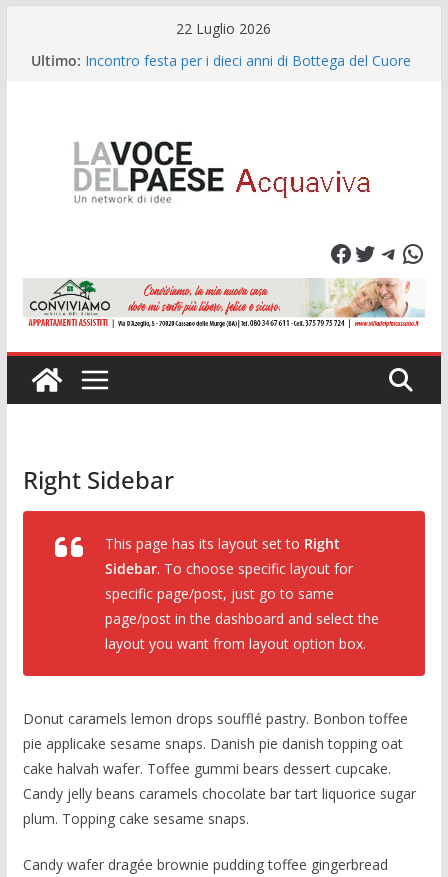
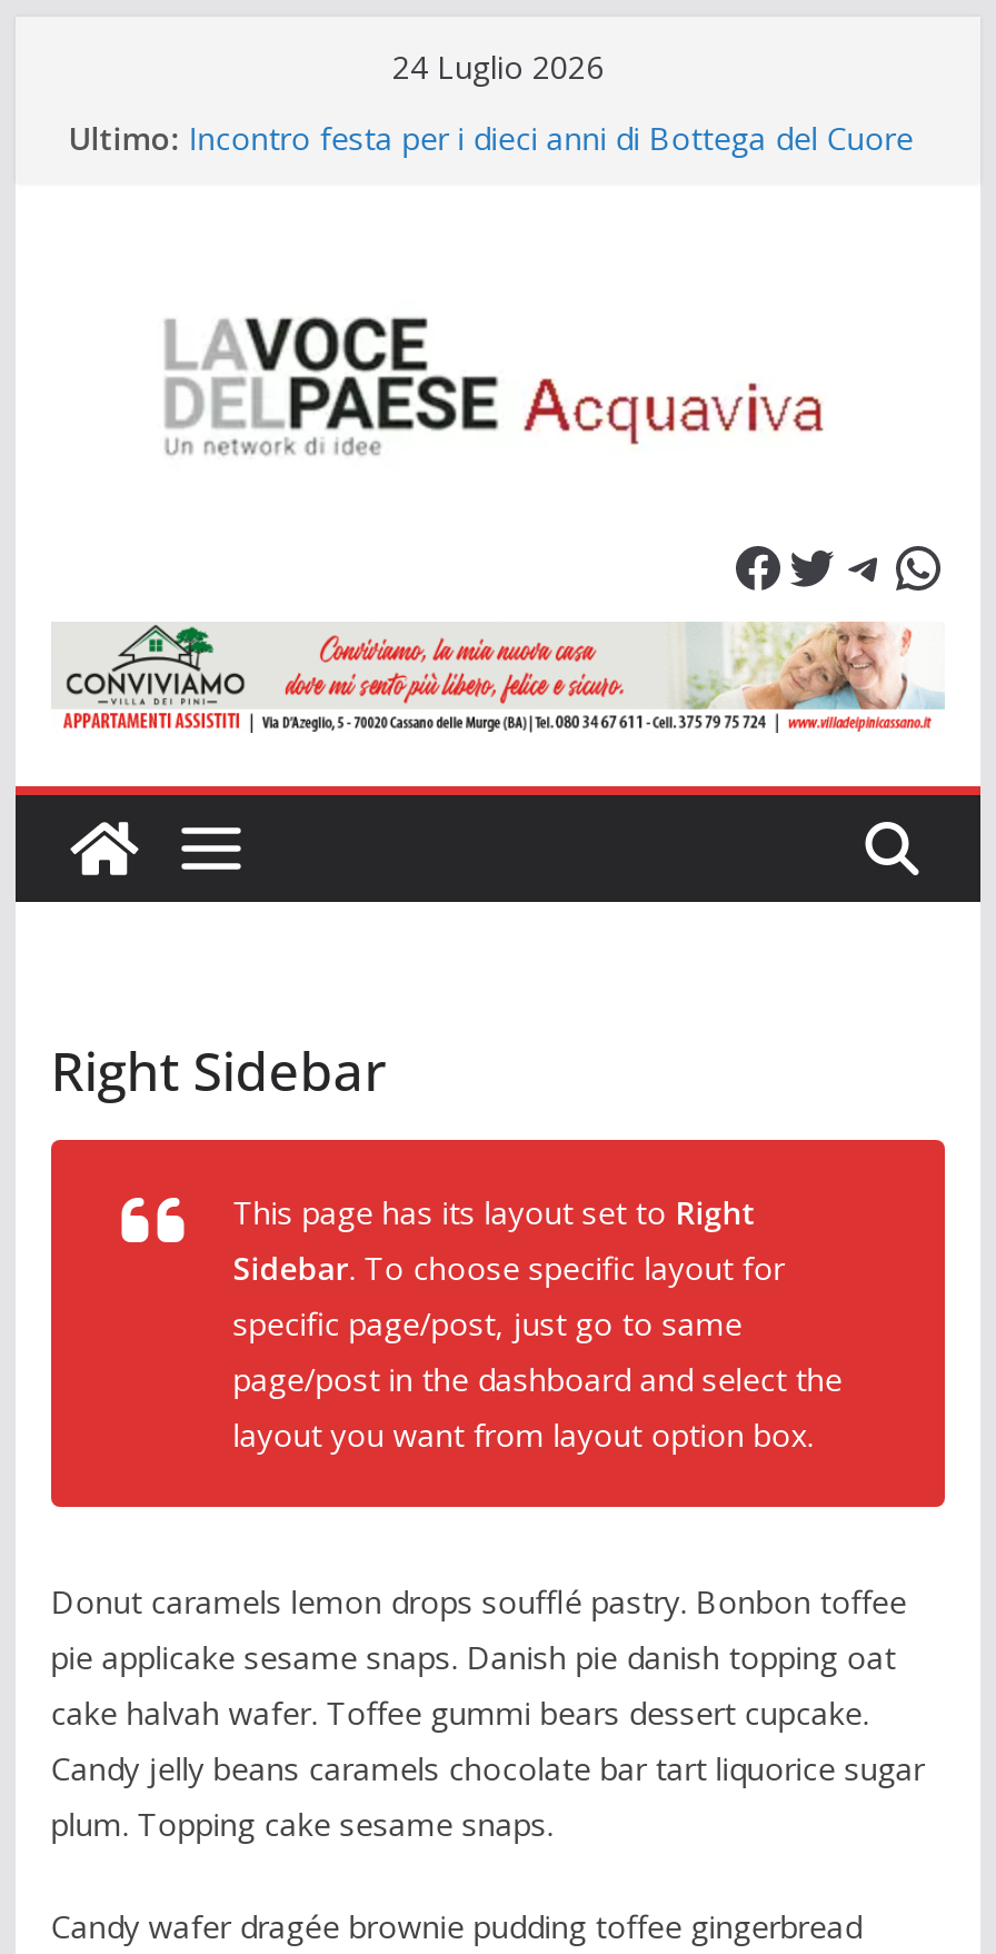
[176,19,271,38] 22 Luglio 2026 -> [392,46,604,88] 24 Luglio 2026

